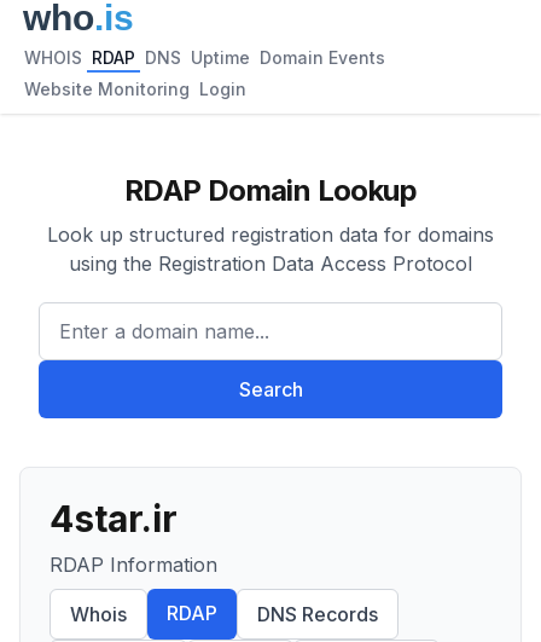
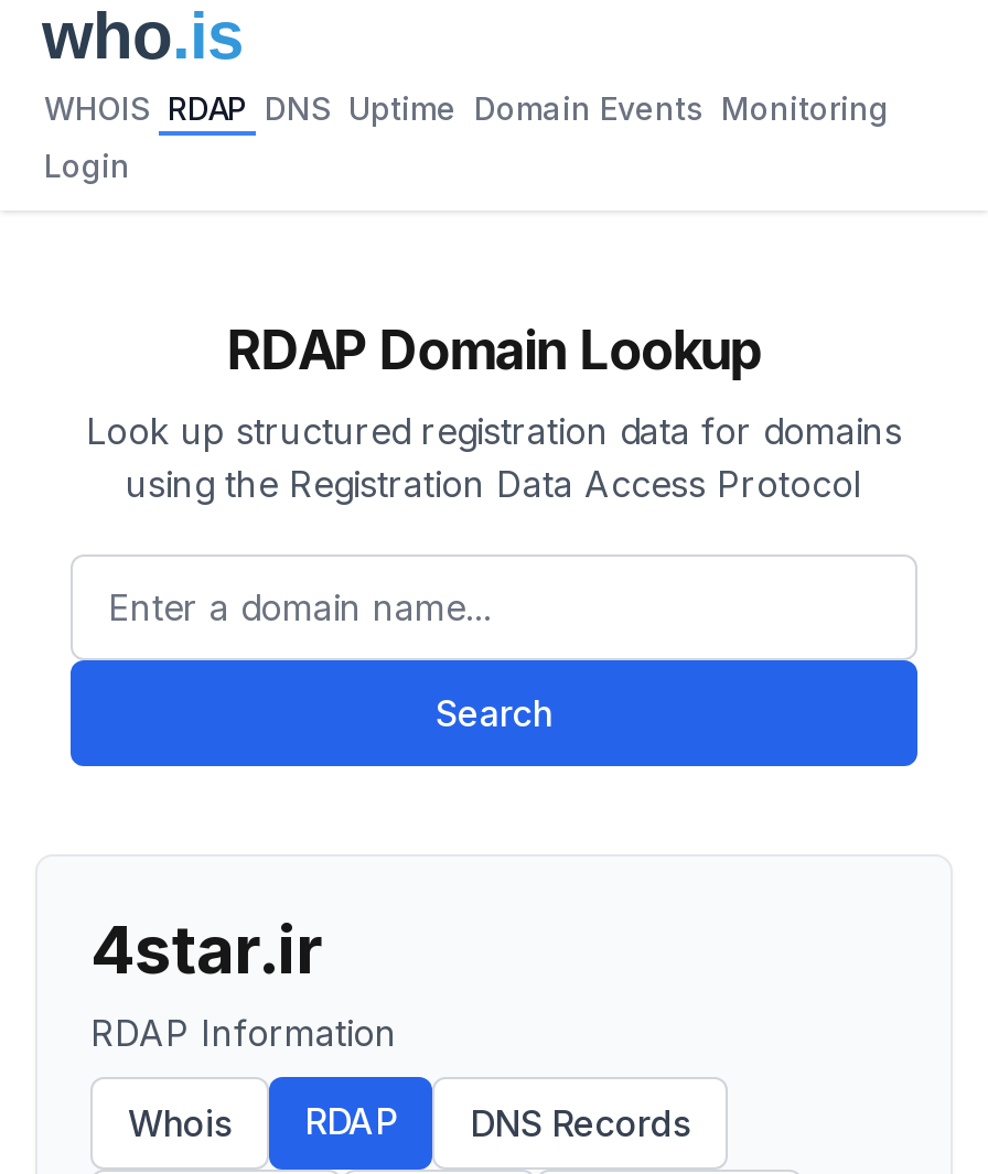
[24,47,385,68] WHOIS RDAP DNS Uptime Domain Events -> [44,89,889,127] WHOIS RDAP DNS Uptime Domain Events Monitoring
[24,79,246,99] Website Monitoring Login -> [44,147,130,184] Login

